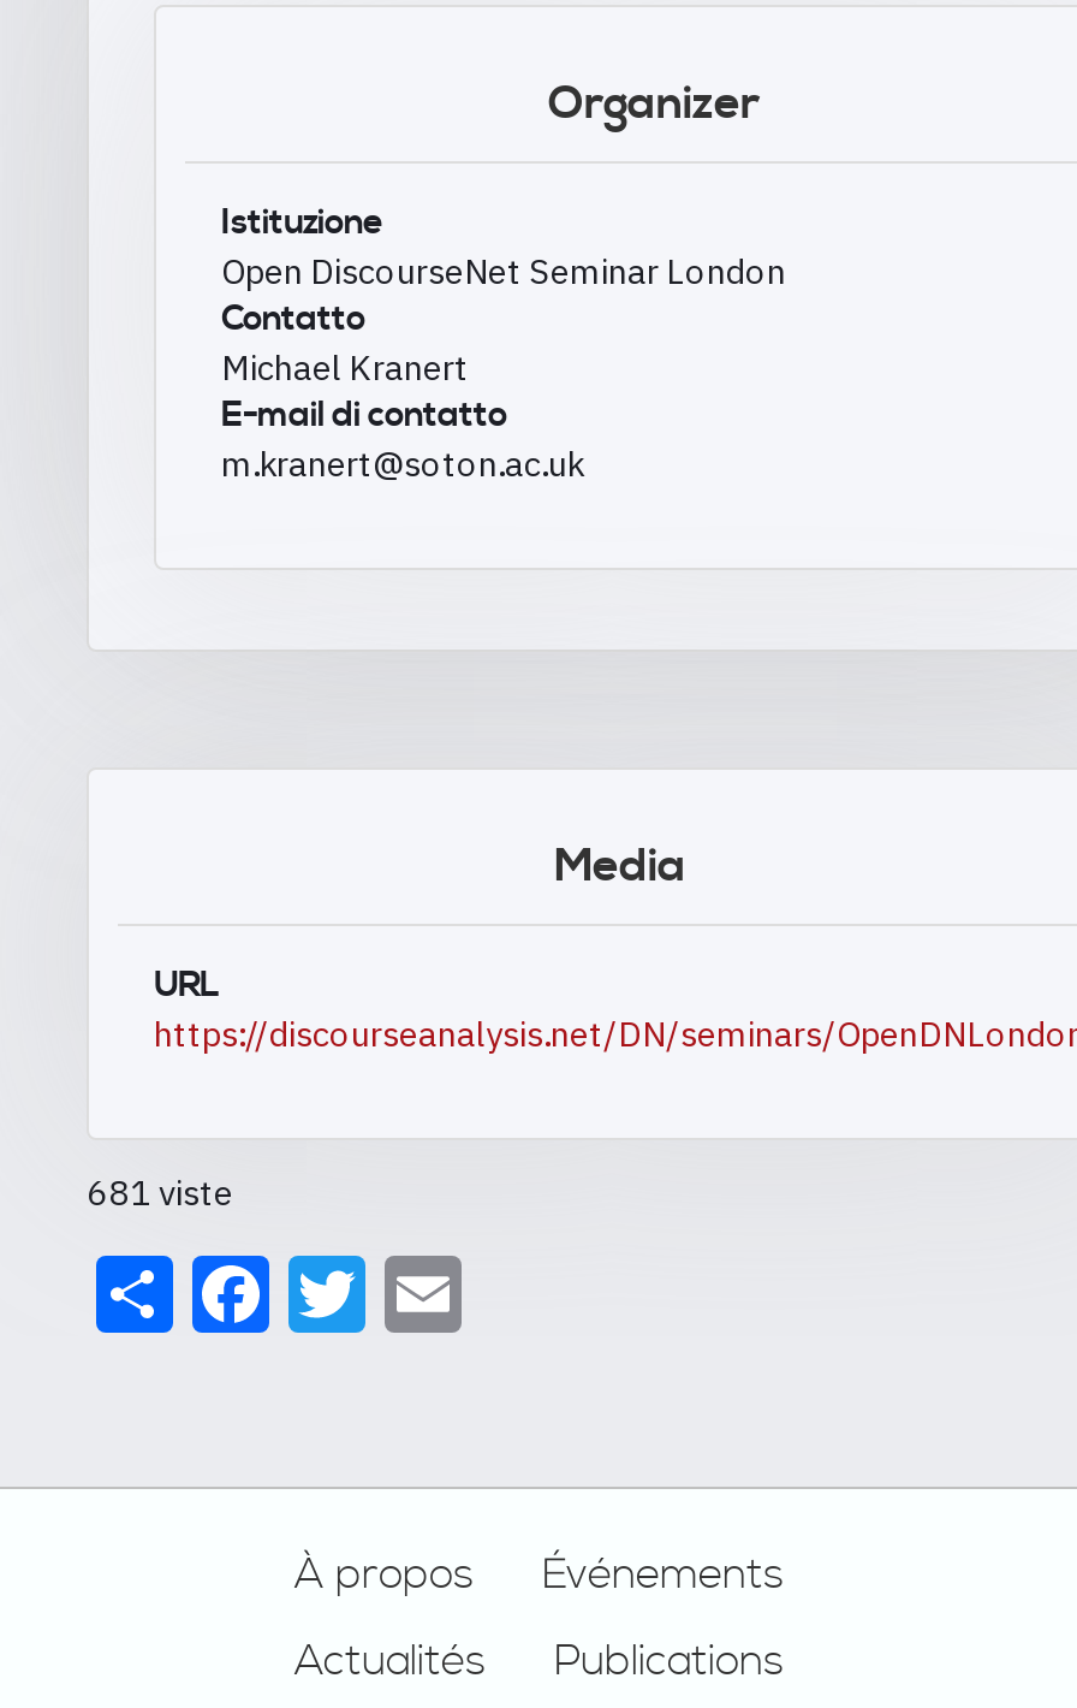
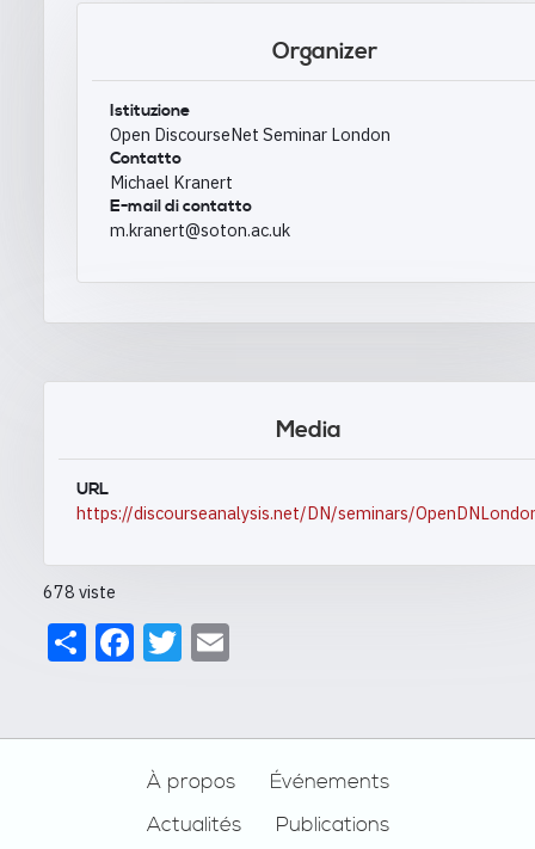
[87,1169,233,1215] 681 viste -> [43,580,116,603] 678 viste

